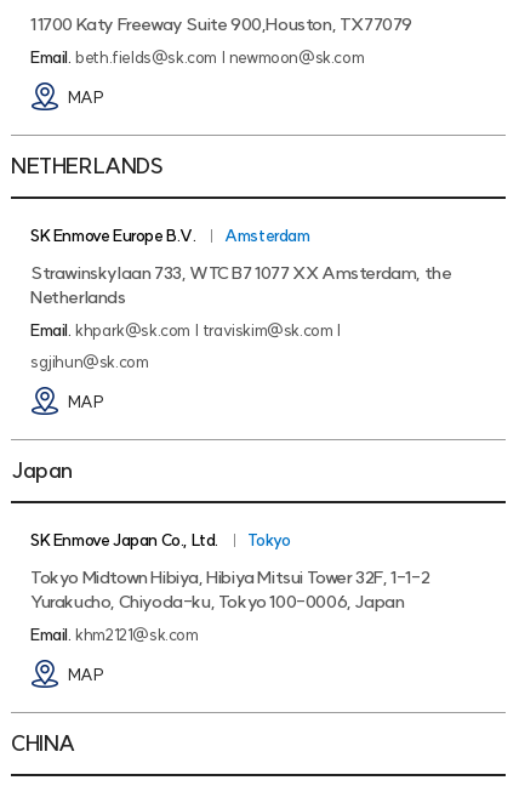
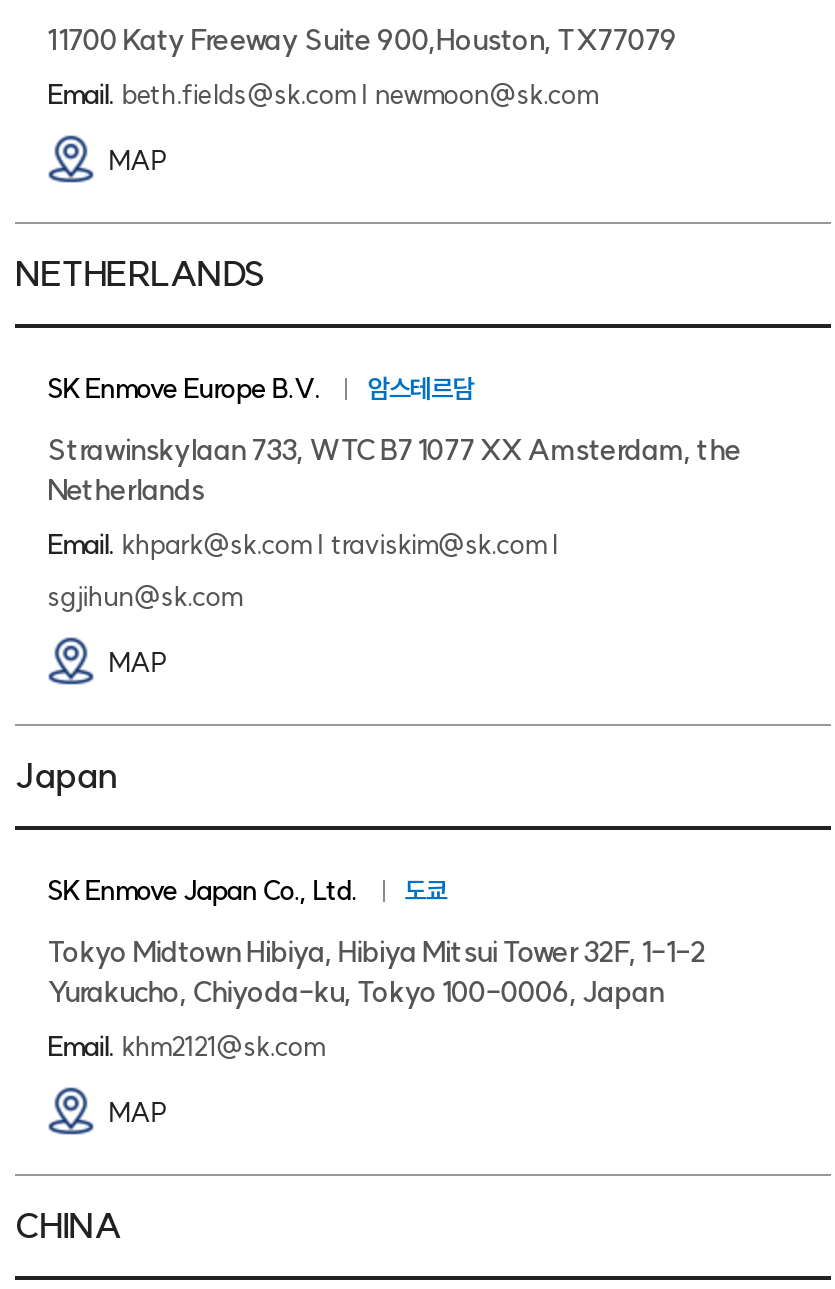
[225,226,310,245] Amsterdam -> [367,372,473,404] 암스테르담
[247,530,291,549] Tokyo -> [404,874,447,906] 도쿄

